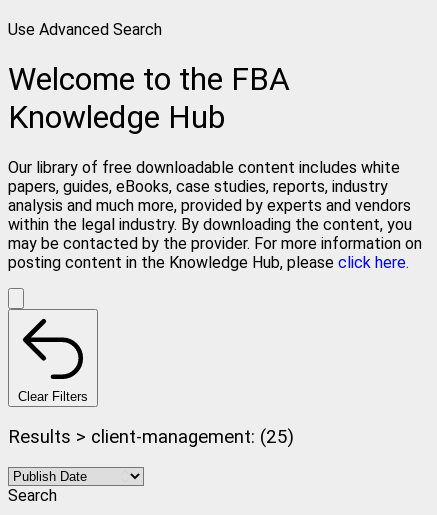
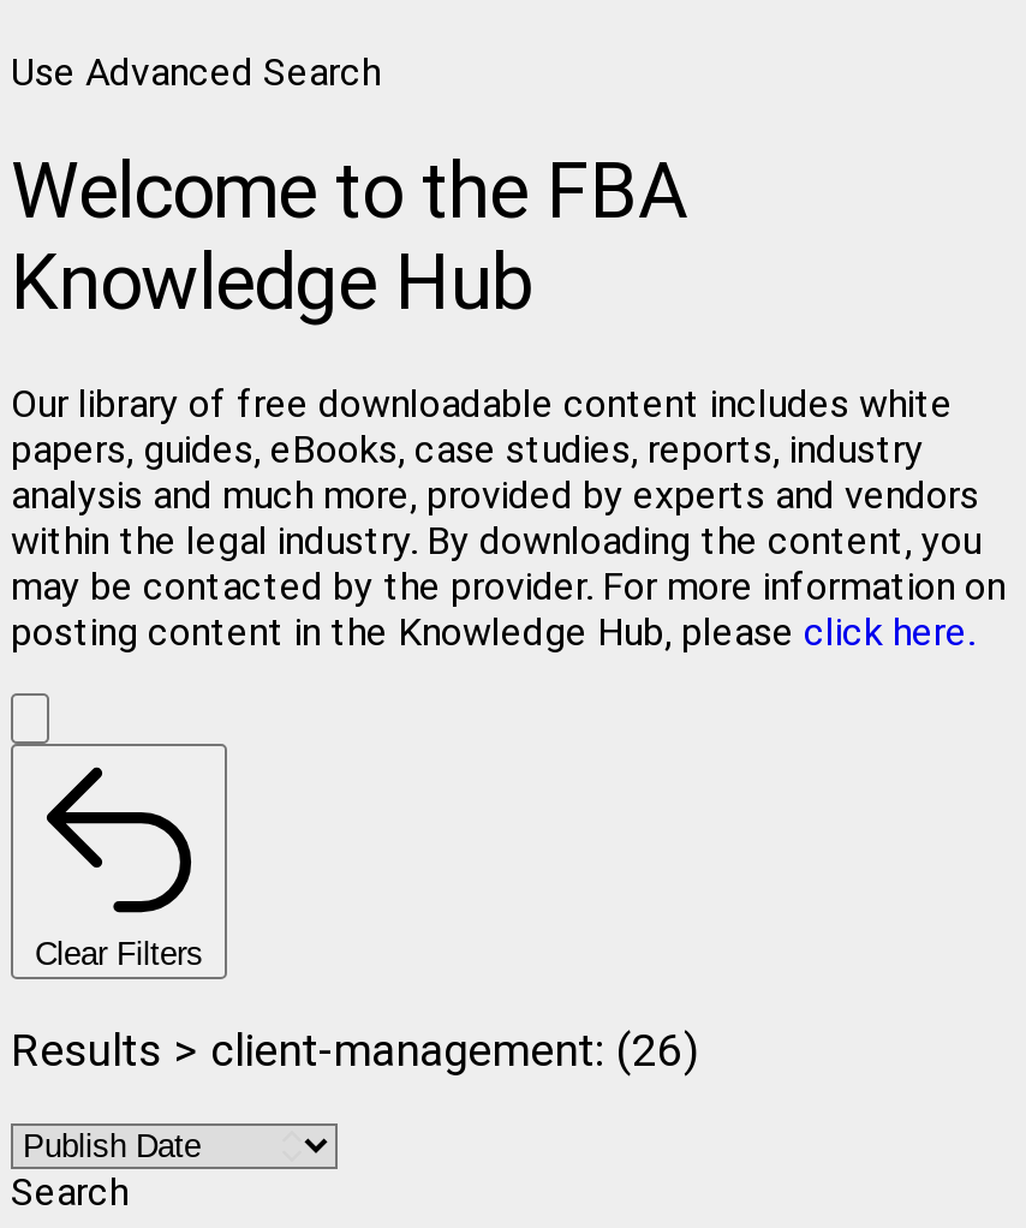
[8,426,294,448] Results > client-management: (25) -> [11,1024,698,1077] Results > client-management: (26)

